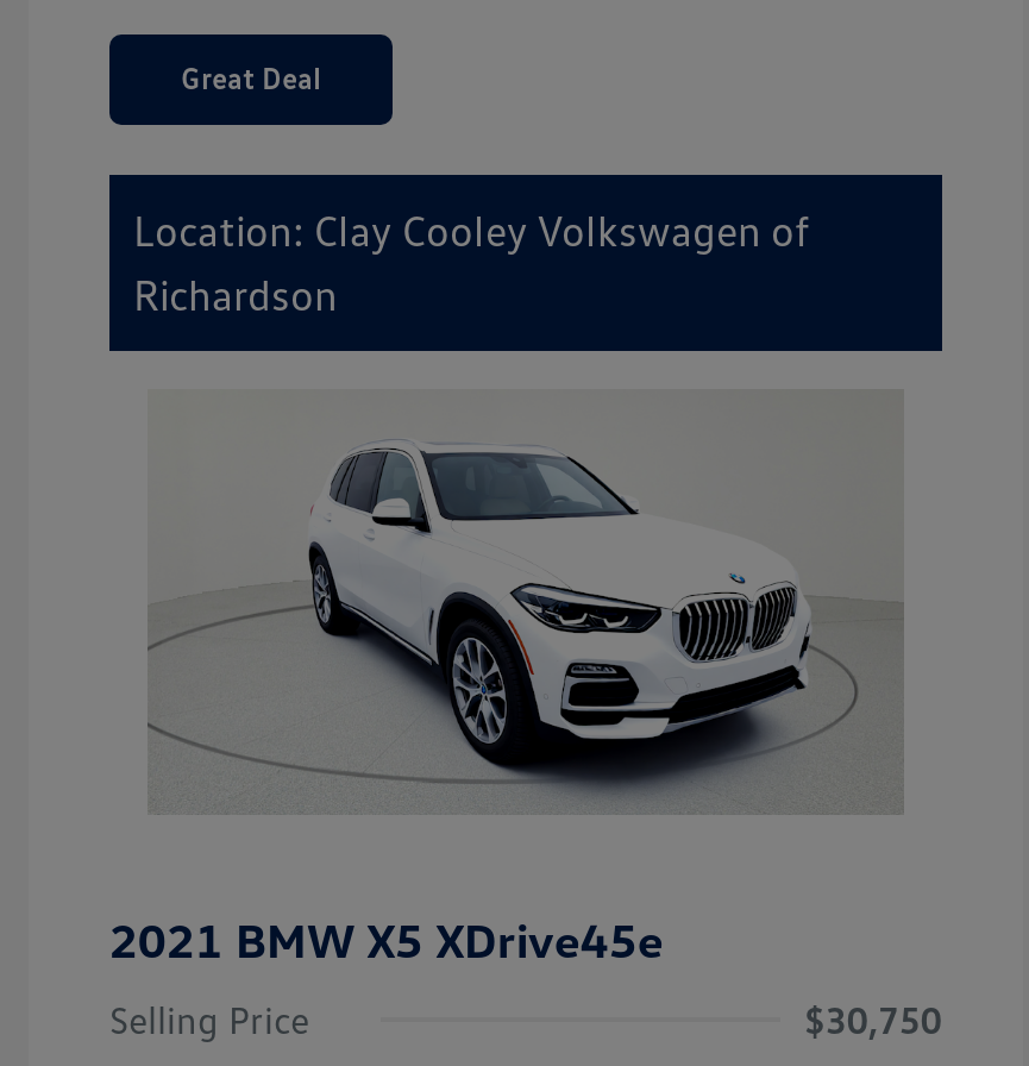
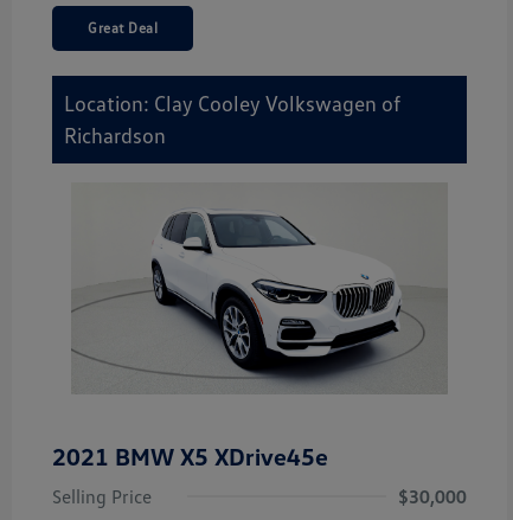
[804,995,942,1043] $30,750 -> [398,485,467,509] $30,000

